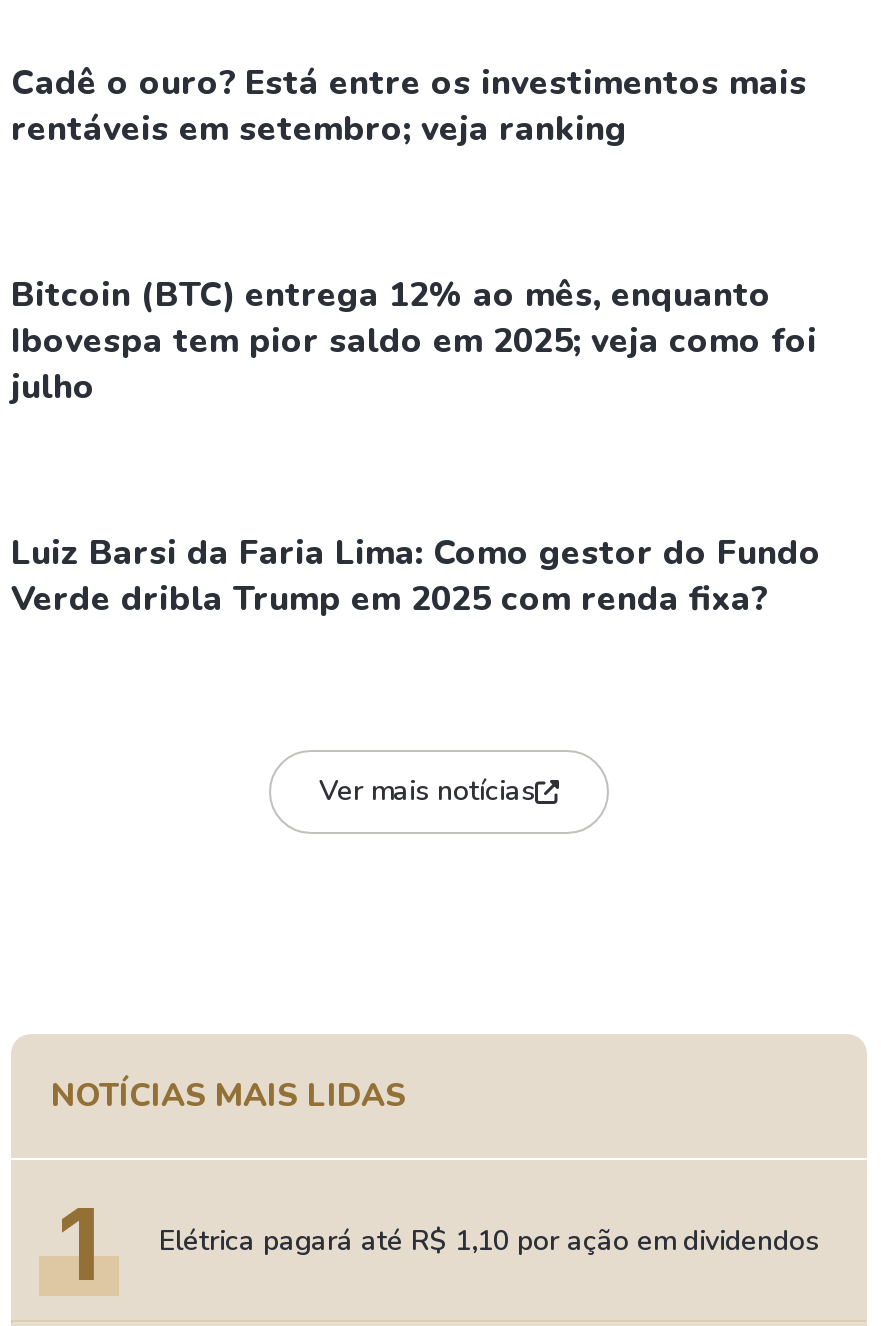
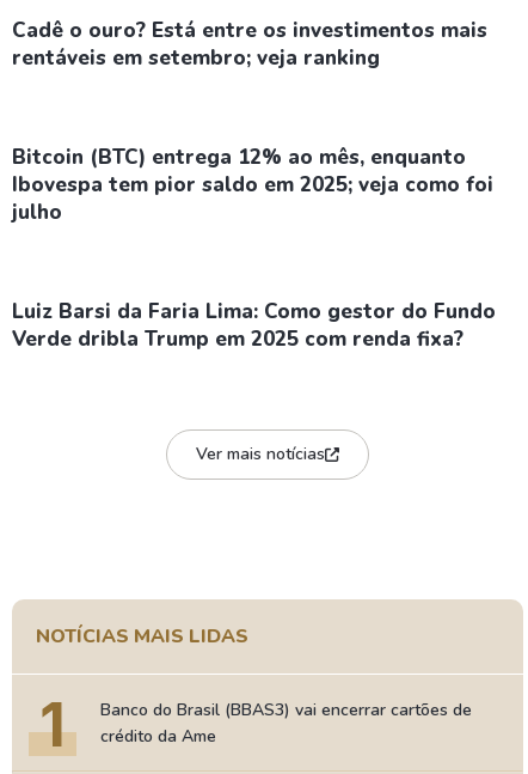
[159,1222,819,1260] Elétrica pagará até R$ 1,10 por ação em dividendos -> [100,699,472,748] Banco do Brasil (BBAS3) vai encerrar cartões de | crédito da Ame

